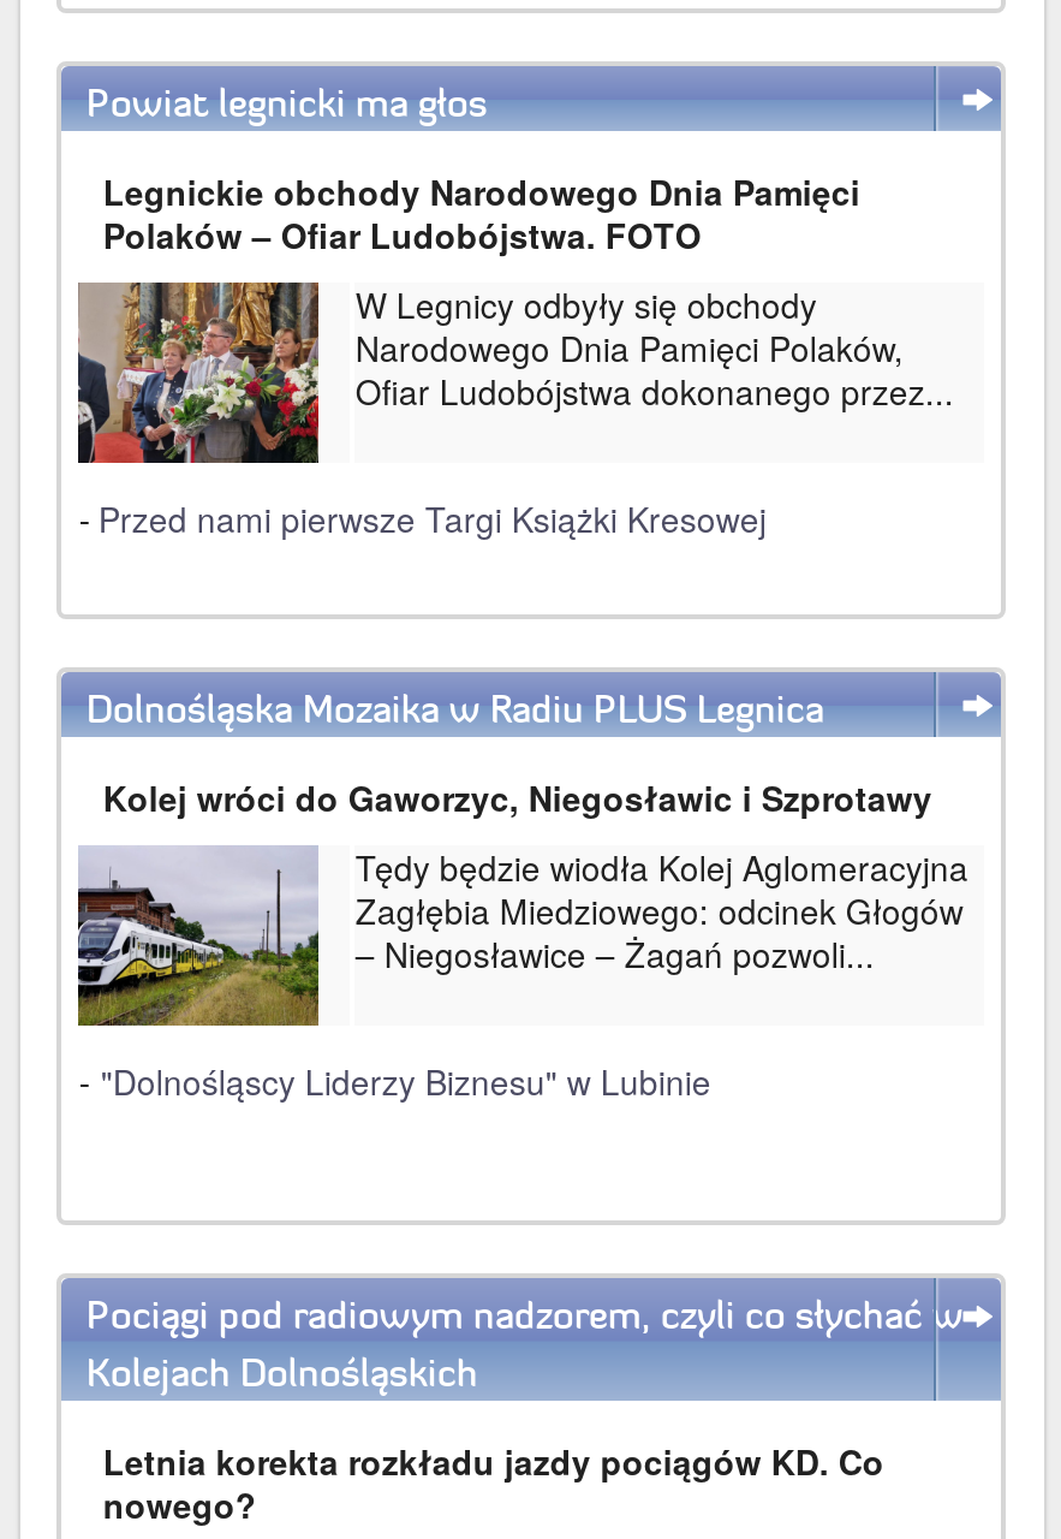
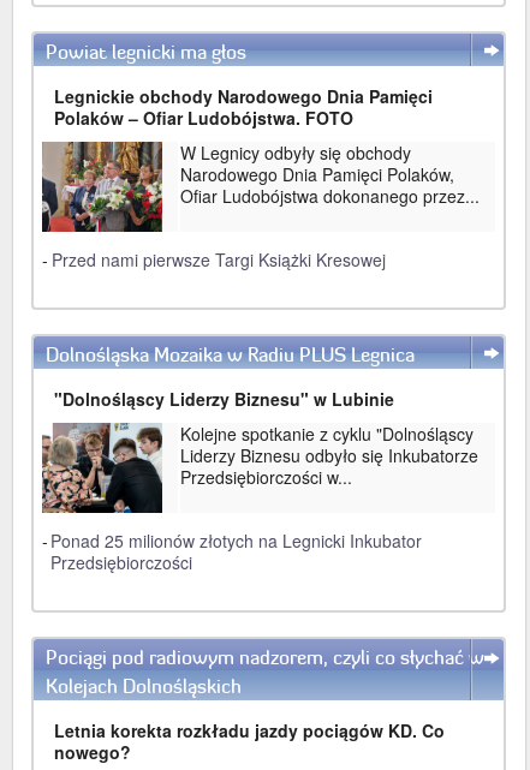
[76,773,968,1028] [image] | Kolej wróci do Gaworzyc, Niegosławic i Szprotawy | Tędy będzie wiodła Kolej Aglomeracyjna | Zagłębia Miedziowego: odcinek Głogów | – Niegosławice – Żagań pozwoli... -> [41,387,479,514] [image] | "Dolnośląscy Liderzy Biznesu" w Lubinie | Kolejne spotkanie z cyklu "Dolnośląscy | Liderzy Biznesu odbyło się Inkubatorze | Przedsiębiorczości w...
[79,1057,711,1105] - "Dolnośląscy Liderzy Biznesu" w Lubinie -> [43,529,422,574] - Ponad 25 milionów złotych na Legnicki Inkubator | Przedsiębiorczości

